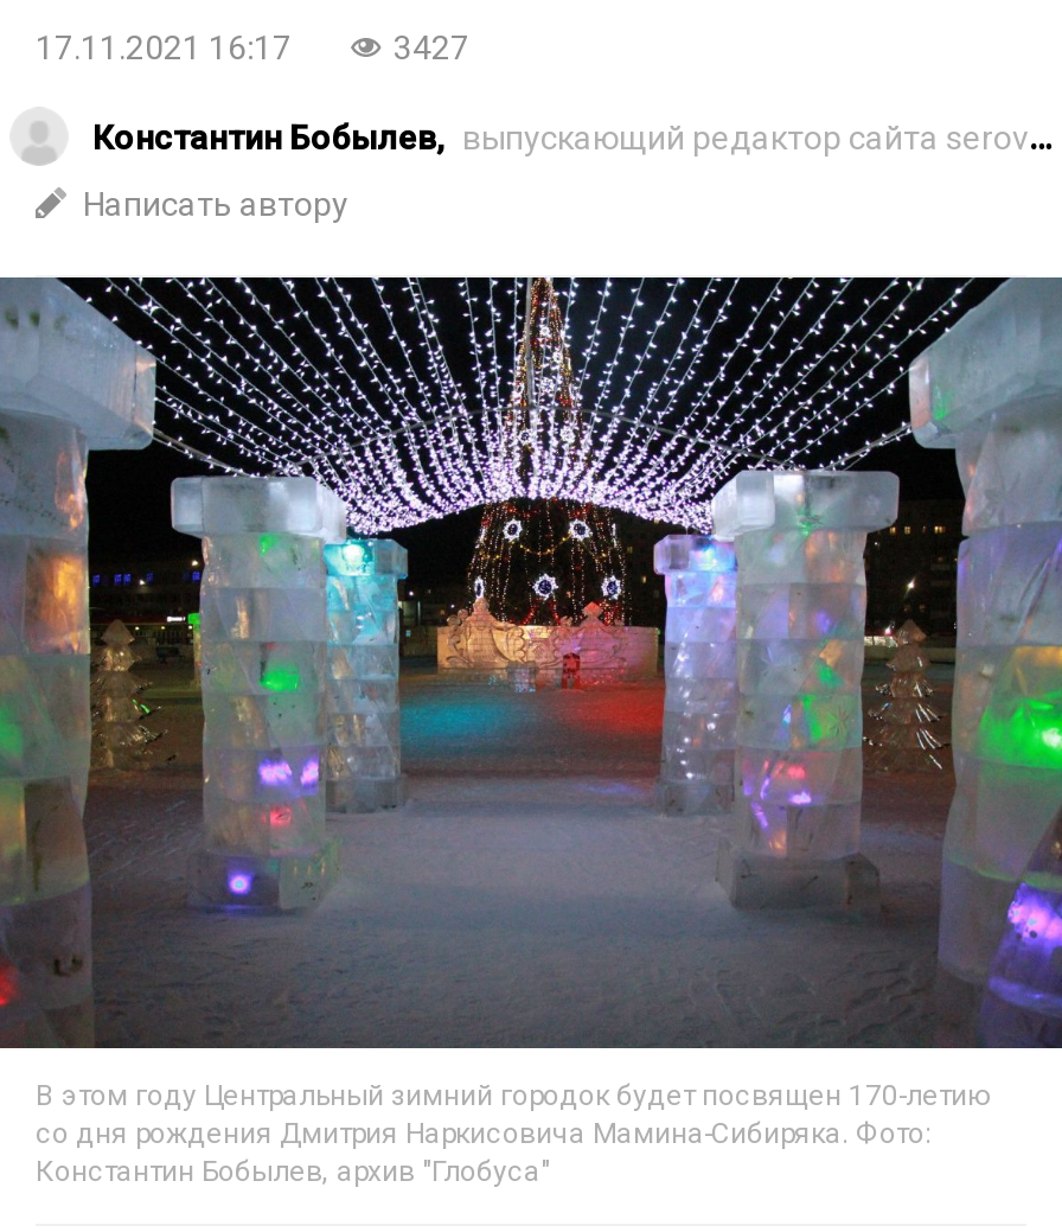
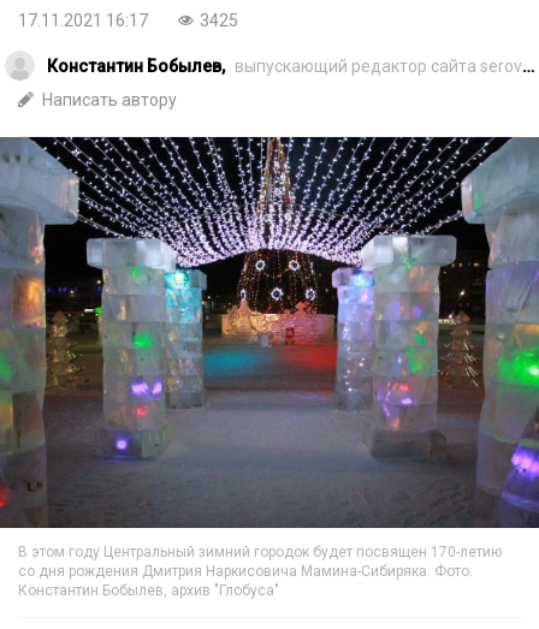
[394,29,469,67] 3427 -> [200,11,238,30] 3425

